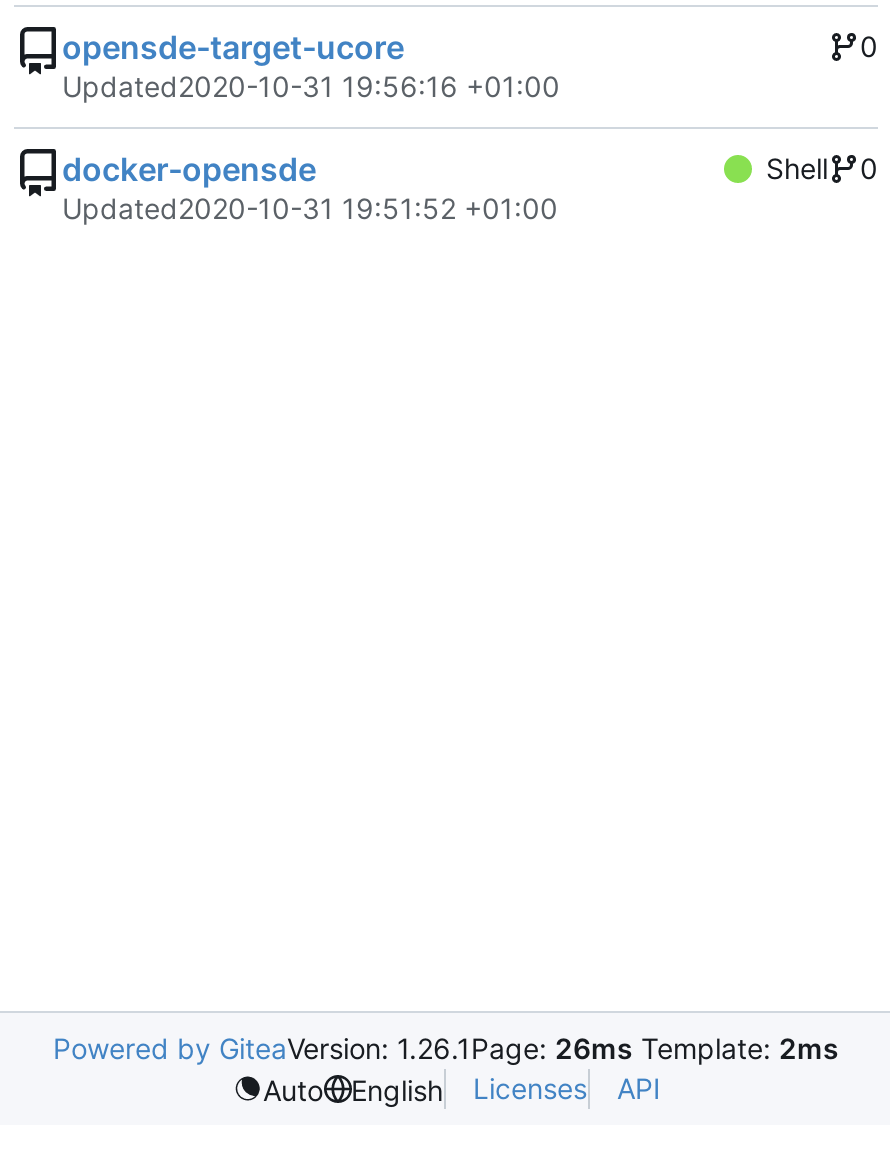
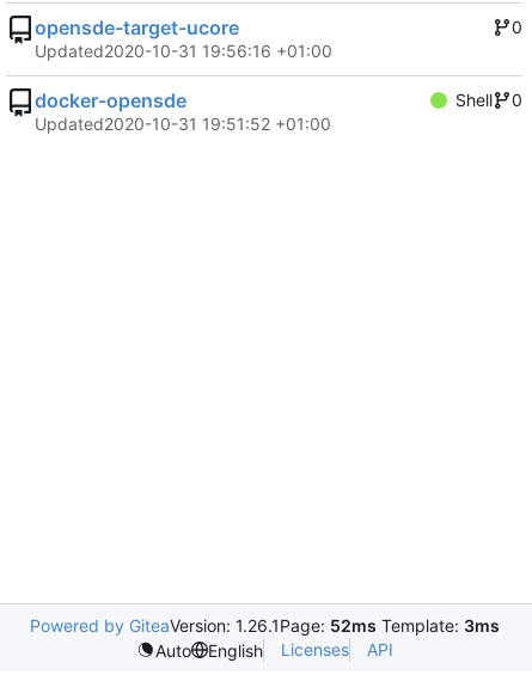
[53,1031,839,1065] Powered by GiteaVersion: 1.26.1 Page: 26ms Template: 2ms -> [29,615,499,636] Powered by GiteaVersion: 1.26.1 Page: 52ms Template: 3ms

